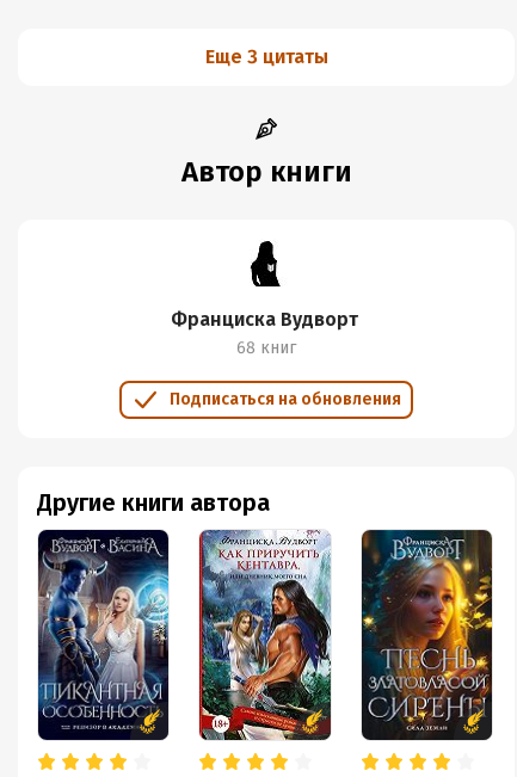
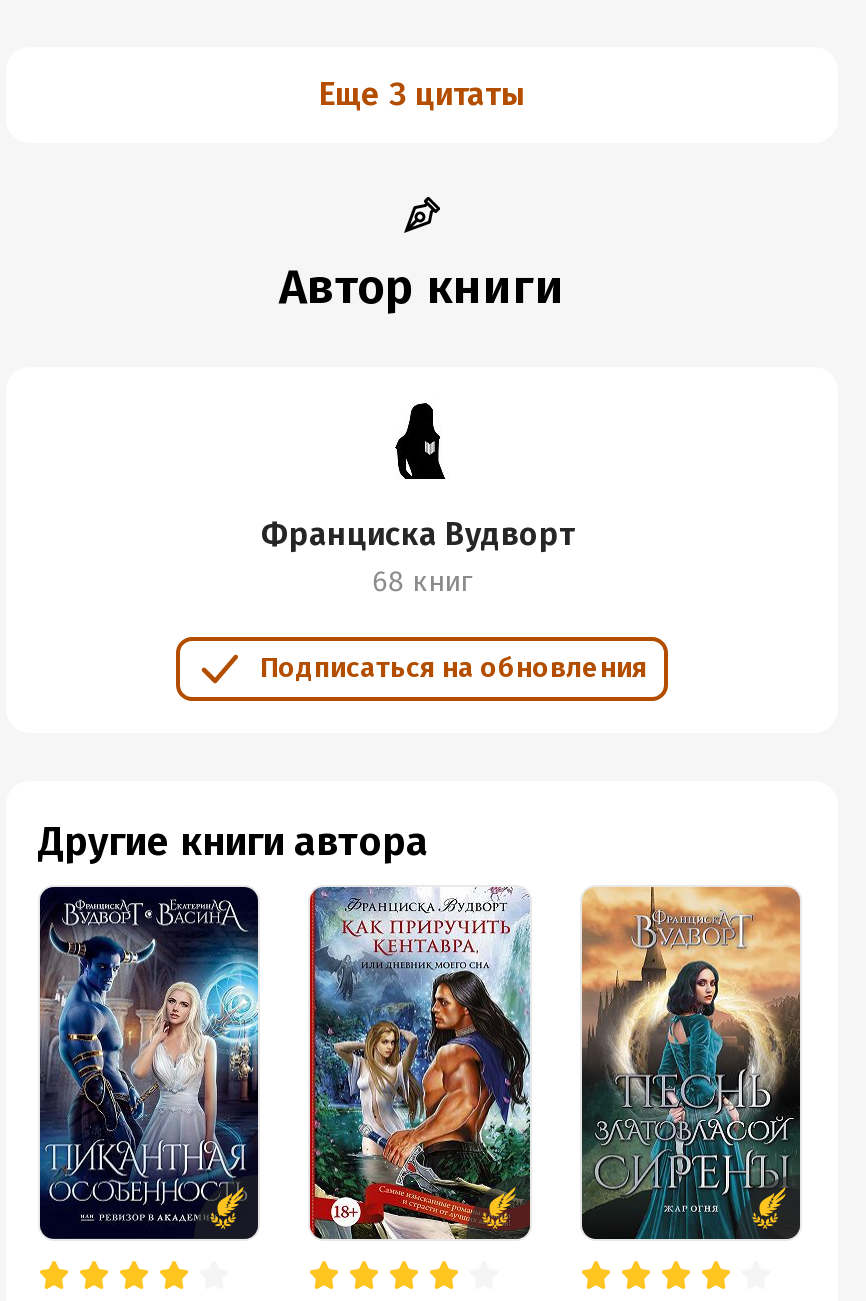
[361,529,493,720] [image] -> [580,885,802,1205] [image]

